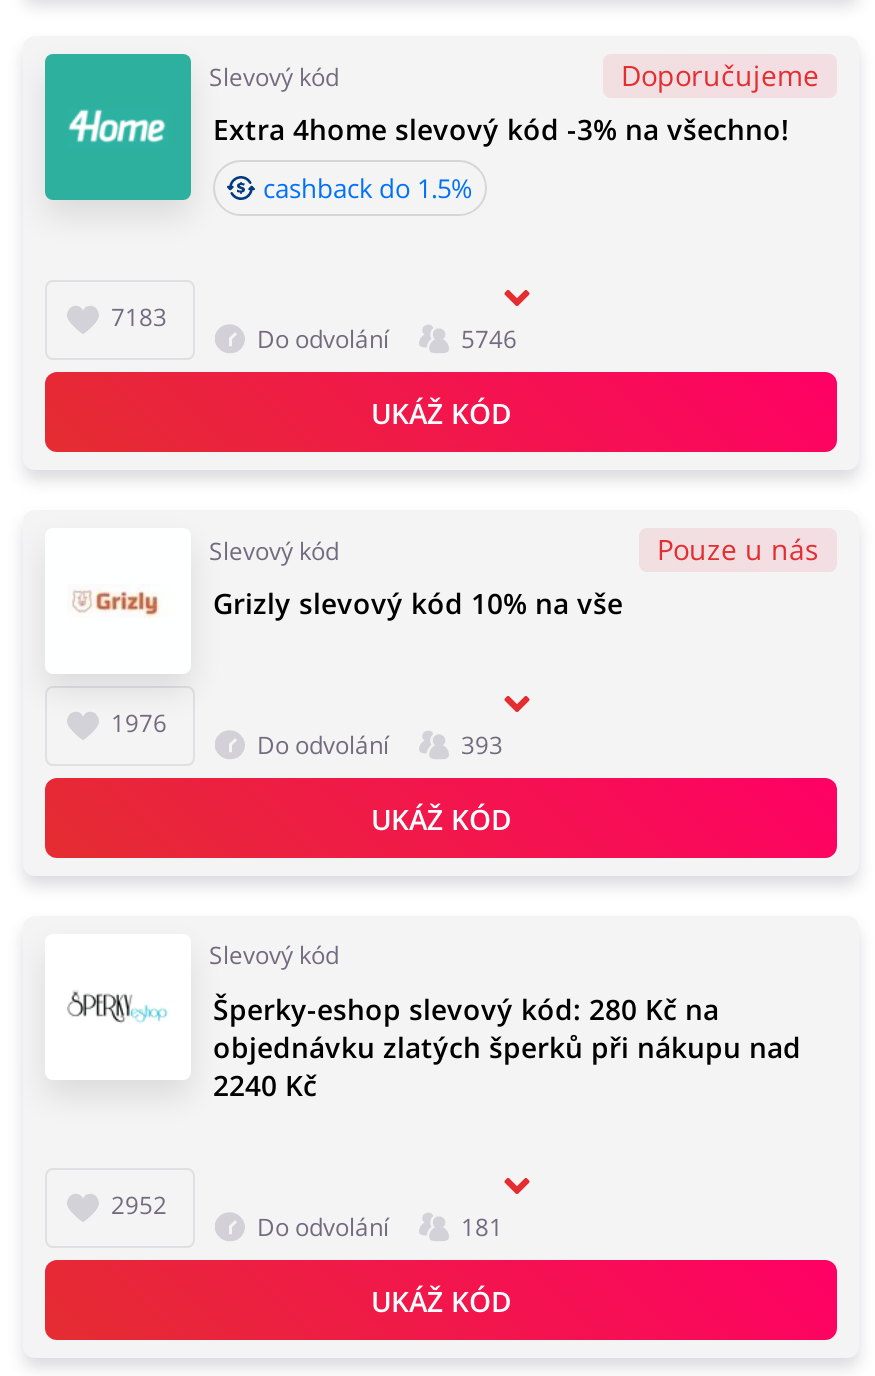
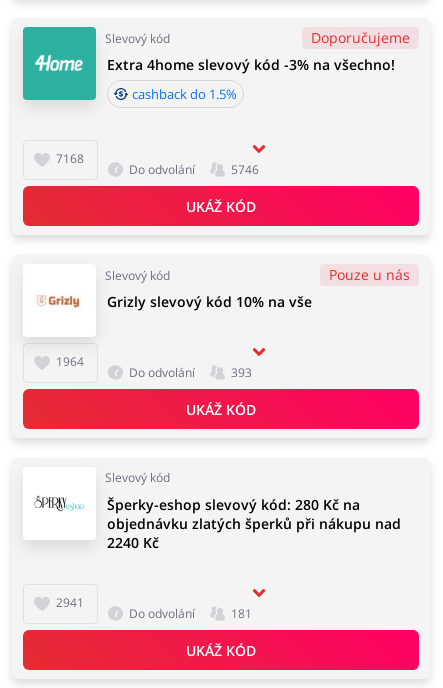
[111,300,167,334] 7183 -> [56,150,84,167] 7168
[111,706,167,740] 1976 -> [56,353,84,370] 1964
[111,1188,167,1222] 2952 -> [56,594,84,611] 2941

